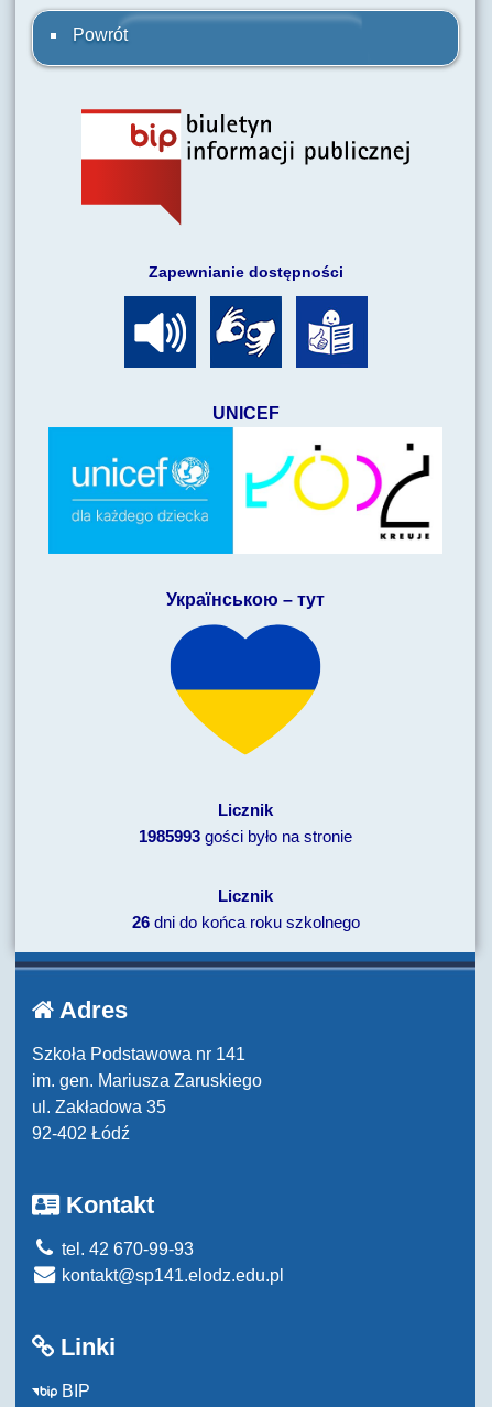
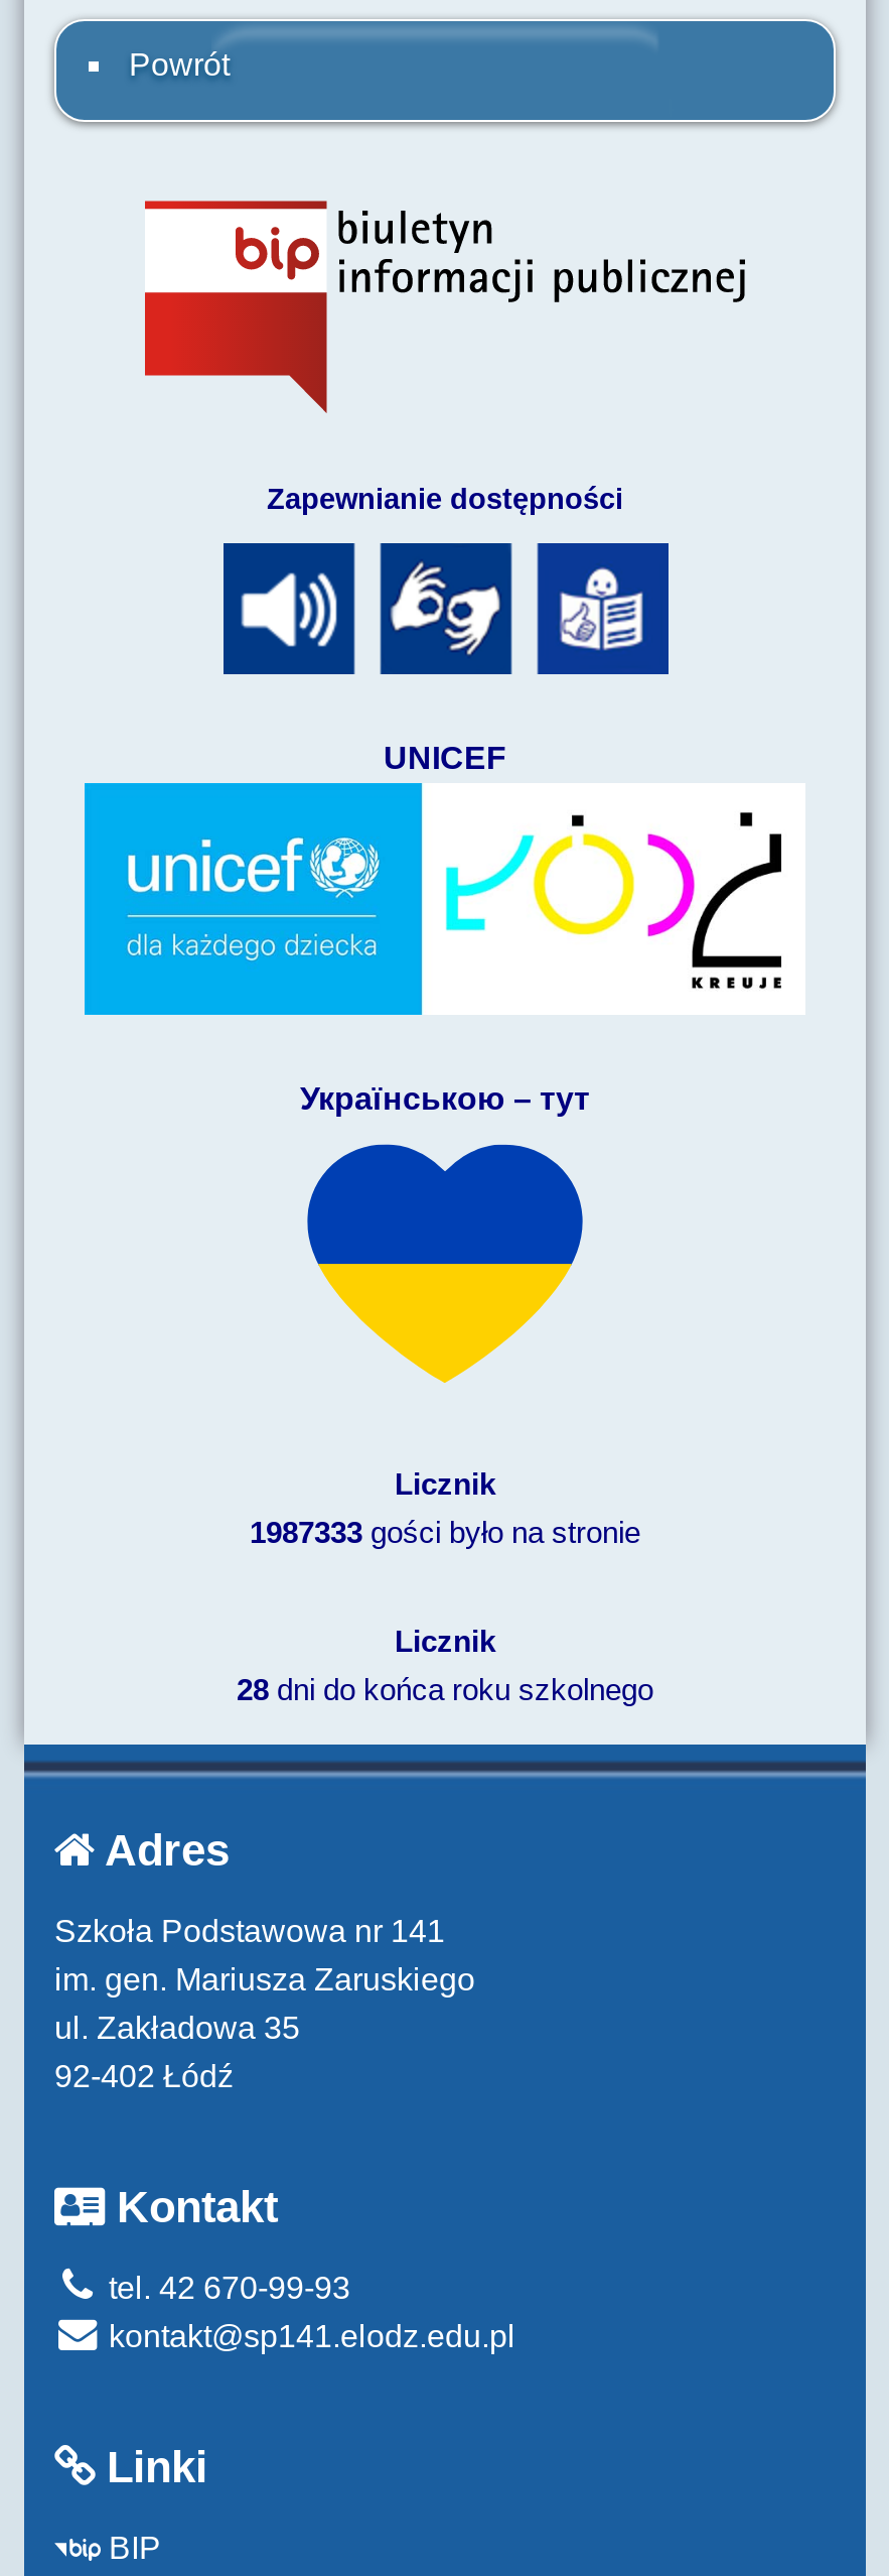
[139,826,352,845] 1985993 gości było na stronie -> [250,1514,640,1548] 1987333 gości było na stronie
[132,912,359,931] 26 dni do końca roku szkolnego -> [237,1671,653,1706] 28 dni do końca roku szkolnego

